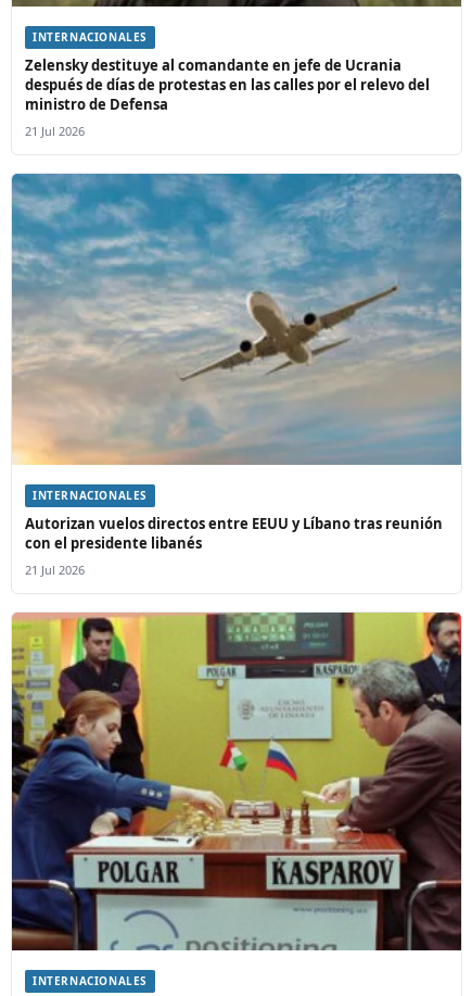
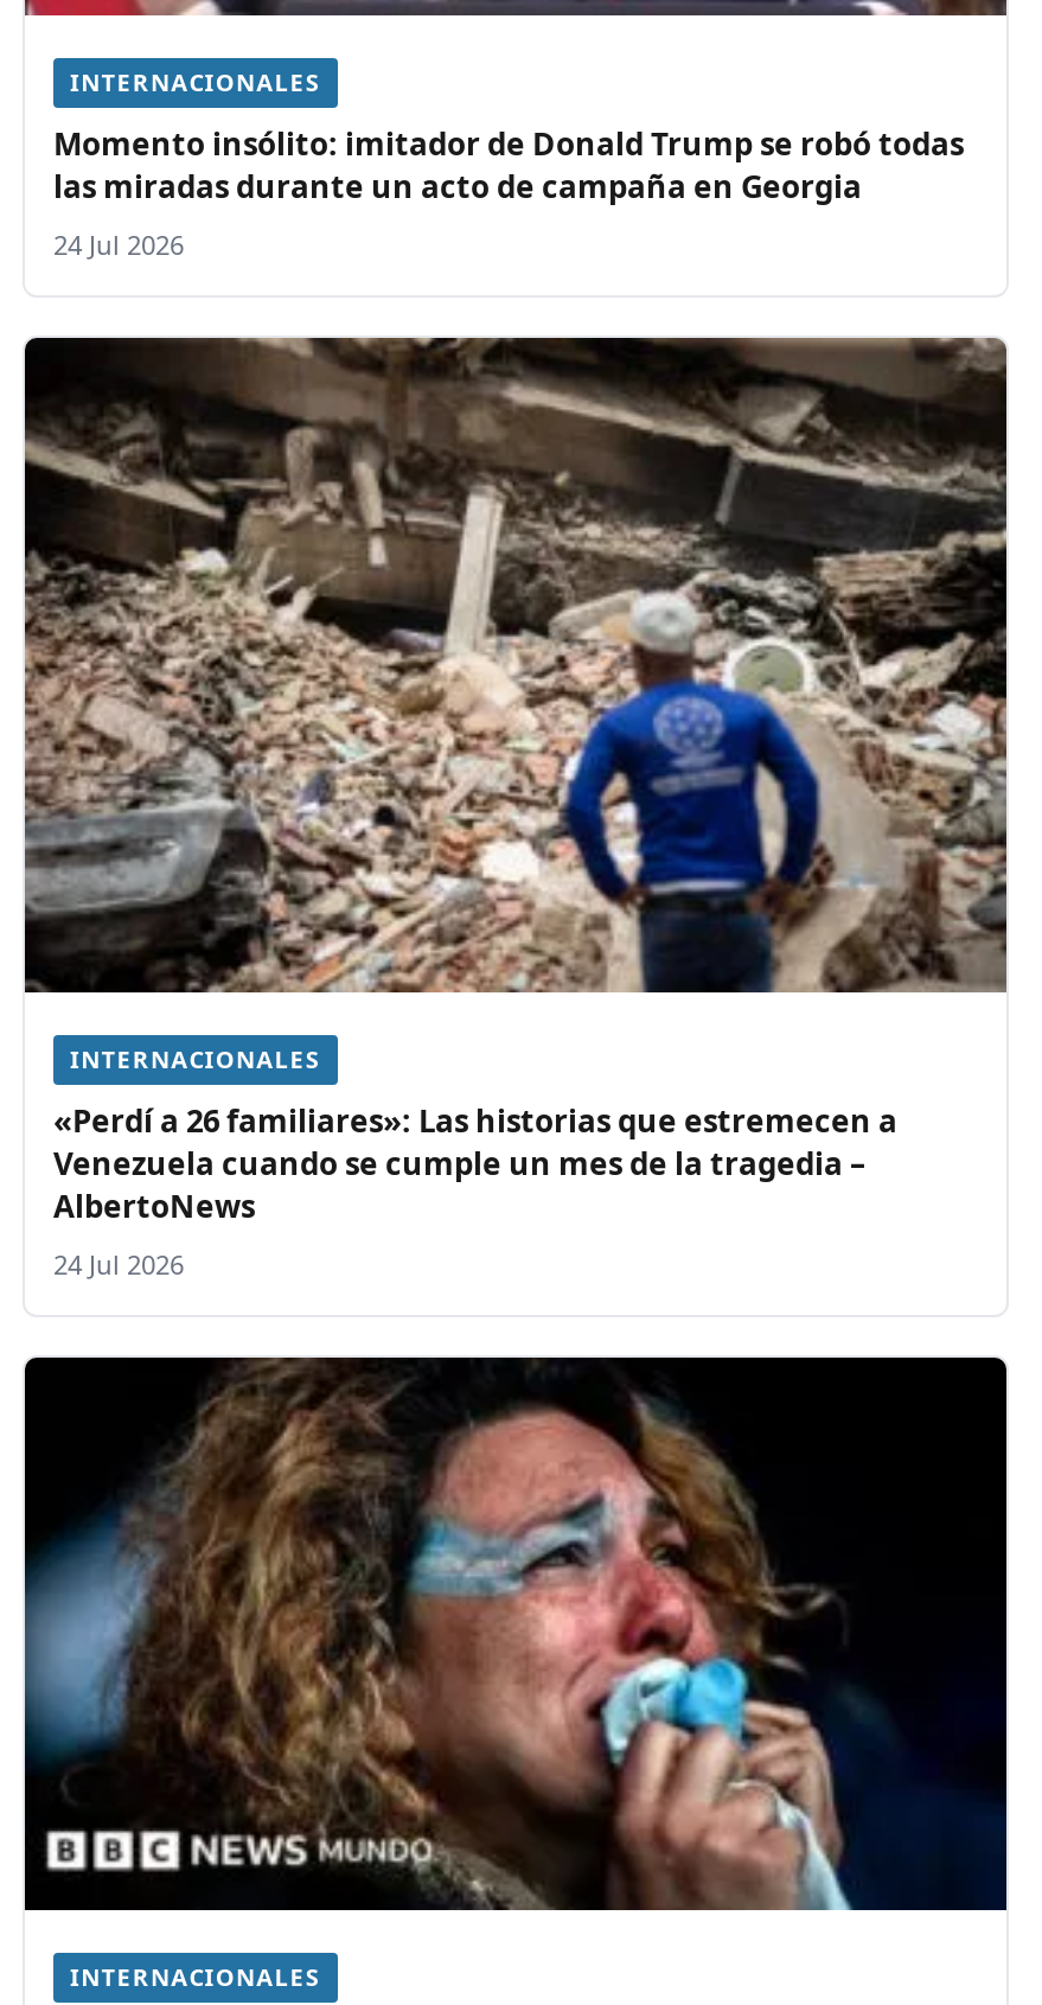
[25,56,430,139] Zelensky destituye al comandante en jefe de Ucrania | después de días de protestas en las calles por el relevo del | ministro de Defensa | 21 Jul 2026 -> [53,122,964,262] Momento insólito: imitador de Donald Trump se robó todas | las miradas durante un acto de campaña en Georgia | 24 Jul 2026
[11,165,462,466] [image] -> [23,334,1009,996] [image]
[25,514,443,578] Autorizan vuelos directos entre EEUU y Líbano tras reunión | con el presidente libanés | 21 Jul 2026 -> [53,1099,897,1281] «Perdí a 26 familiares»: Las historias que estremecen a | Venezuela cuando se cumple un mes de la tragedia – | AlbertoNews | 24 Jul 2026
[11,612,462,951] [image] -> [25,1314,1006,1914] [image]

